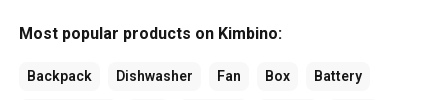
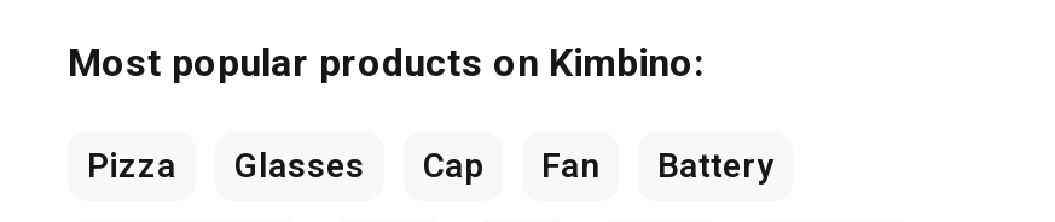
[27,68,193,84] Backpack | Dishwasher -> [87,146,483,184] Pizza | Glasses | Cap
[265,68,290,84] Box -> none

